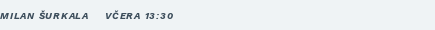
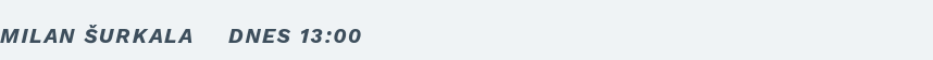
[0,10,173,21] MILAN ŠURKALA VČERA 13:30 -> [0,23,363,47] MILAN ŠURKALA DNES 13:00

